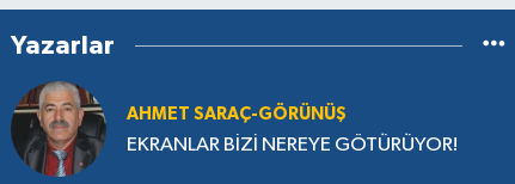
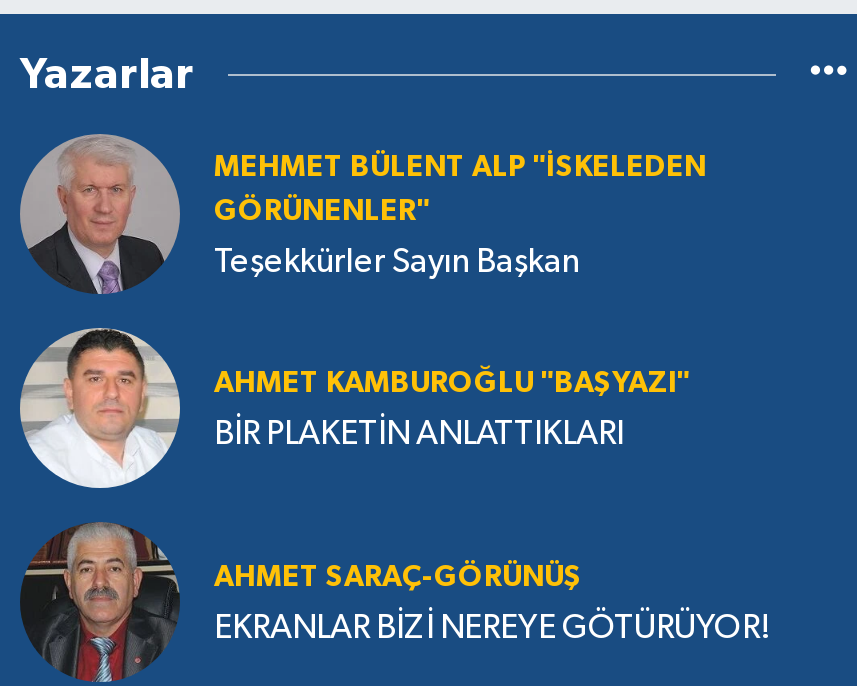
none -> [18,134,706,294] [image] | MEHMET BÜLENT ALP "İSKELEDEN | GÖRÜNENLER" | Teşekkürler Sayın Başkan
none -> [18,326,690,490] [image] | AHMET KAMBUROĞLU "BAŞYAZI" | BİR PLAKETİN ANLATTIKLARI

